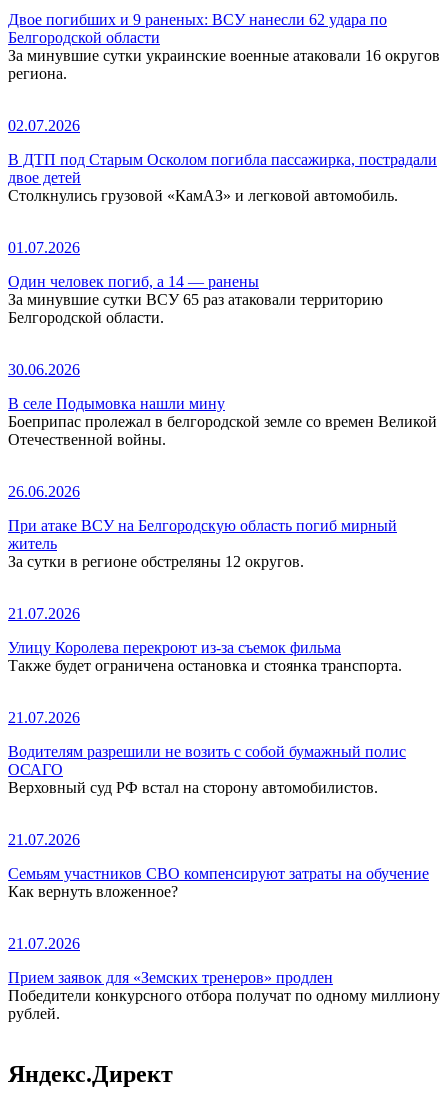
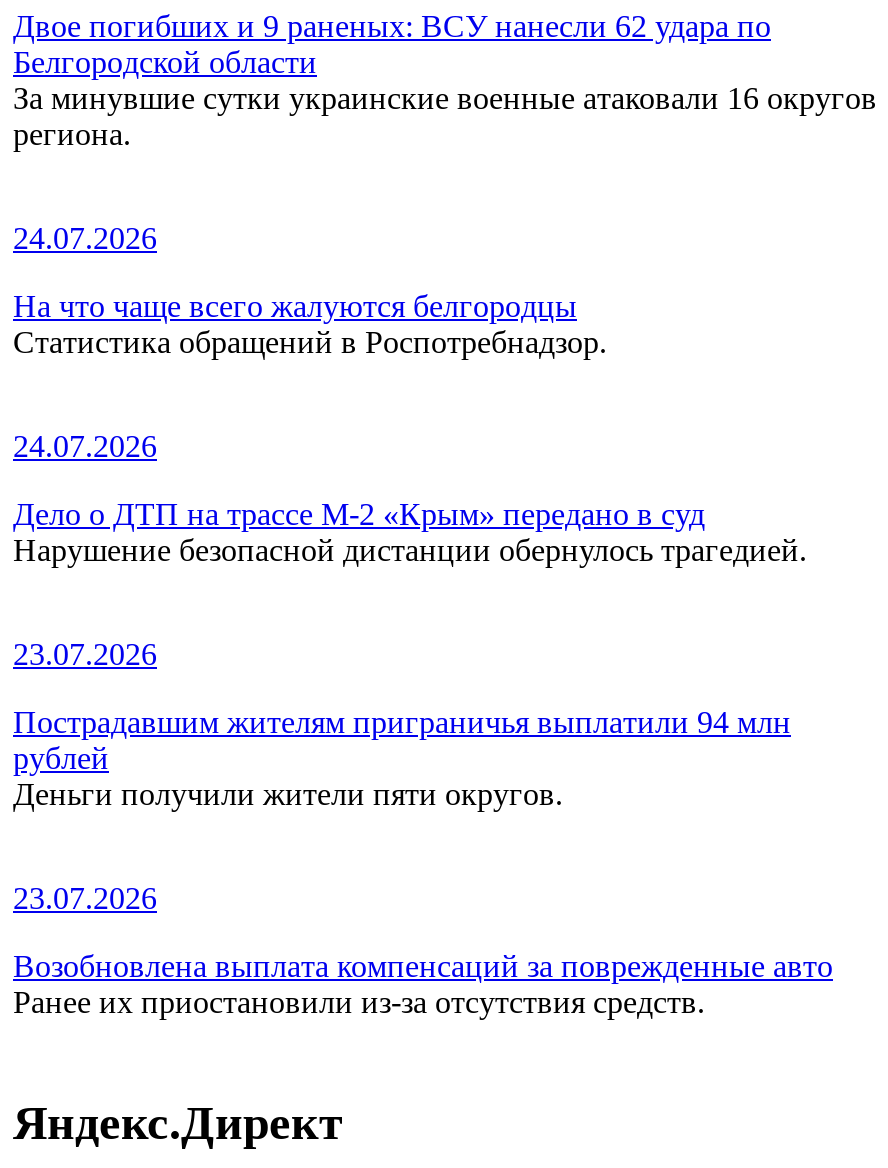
[8,117,440,1022] 02.07.2026 | В ДТП под Старым Осколом погибла пассажирка, пострадали | двое детей | Столкнулись грузовой «КамАЗ» и легковой автомобиль. | 01.07.2026 | Один человек погиб, а 14 — ранены | За минувшие сутки ВСУ 65 раз атаковали территорию | Белгородской области. | 30.06.2026 | В селе Подымовка нашли мину | Боеприпас пролежал в белгородской земле со времен Великой | Отечественной войны. | 26.06.2026 | При атаке ВСУ на Белгородскую область погиб мирный | житель | За сутки в регионе обстреляны 12 округов. | 21.07.2026 | Улицу Королева перекроют из-за съемок фильма | Также будет ограничена остановка и стоянка транспорта. | 21.07.2026 | Водителям разрешили не возить с собой бумажный полис | ОСАГО | Верховный суд РФ встал на сторону автомобилистов. | 21.07.2026 | Семьям участников СВО компенсируют затраты на обучение | Как вернуть вложенное? | 21.07.2026 | Прием заявок для «Земских тренеров» продлен | Победители конкурсного отбора получат по одному миллиону | рублей. -> [13,220,833,1018] 24.07.2026 | На что чаще всего жалуются белгородцы | Статистика обращений в Роспотребнадзор. | 24.07.2026 | Дело о ДТП на трассе М-2 «Крым» передано в суд | Нарушение безопасной дистанции обернулось трагедией. | 23.07.2026 | Пострадавшим жителям приграничья выплатили 94 млн | рублей | Деньги получили жители пяти округов. | 23.07.2026 | Возобновлена выплата компенсаций за поврежденные авто | Ранее их приостановили из-за отсутствия средств.

